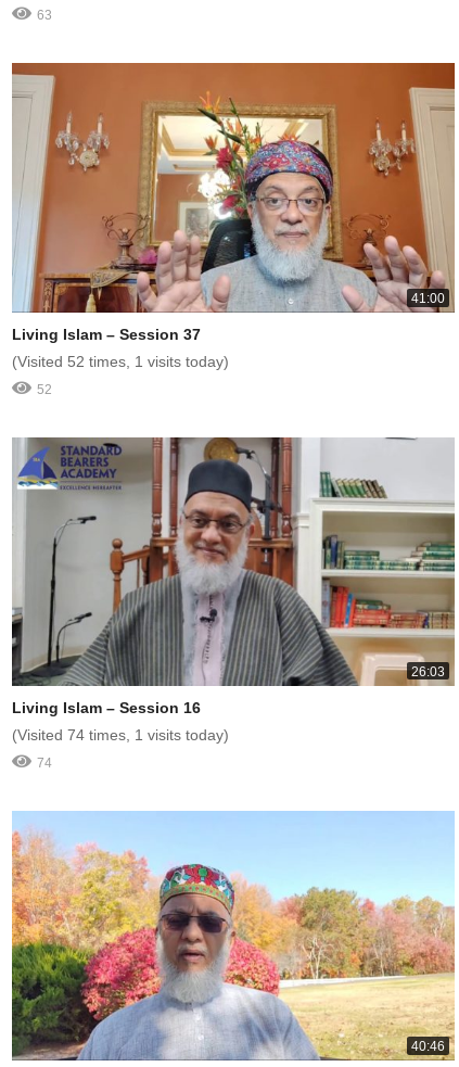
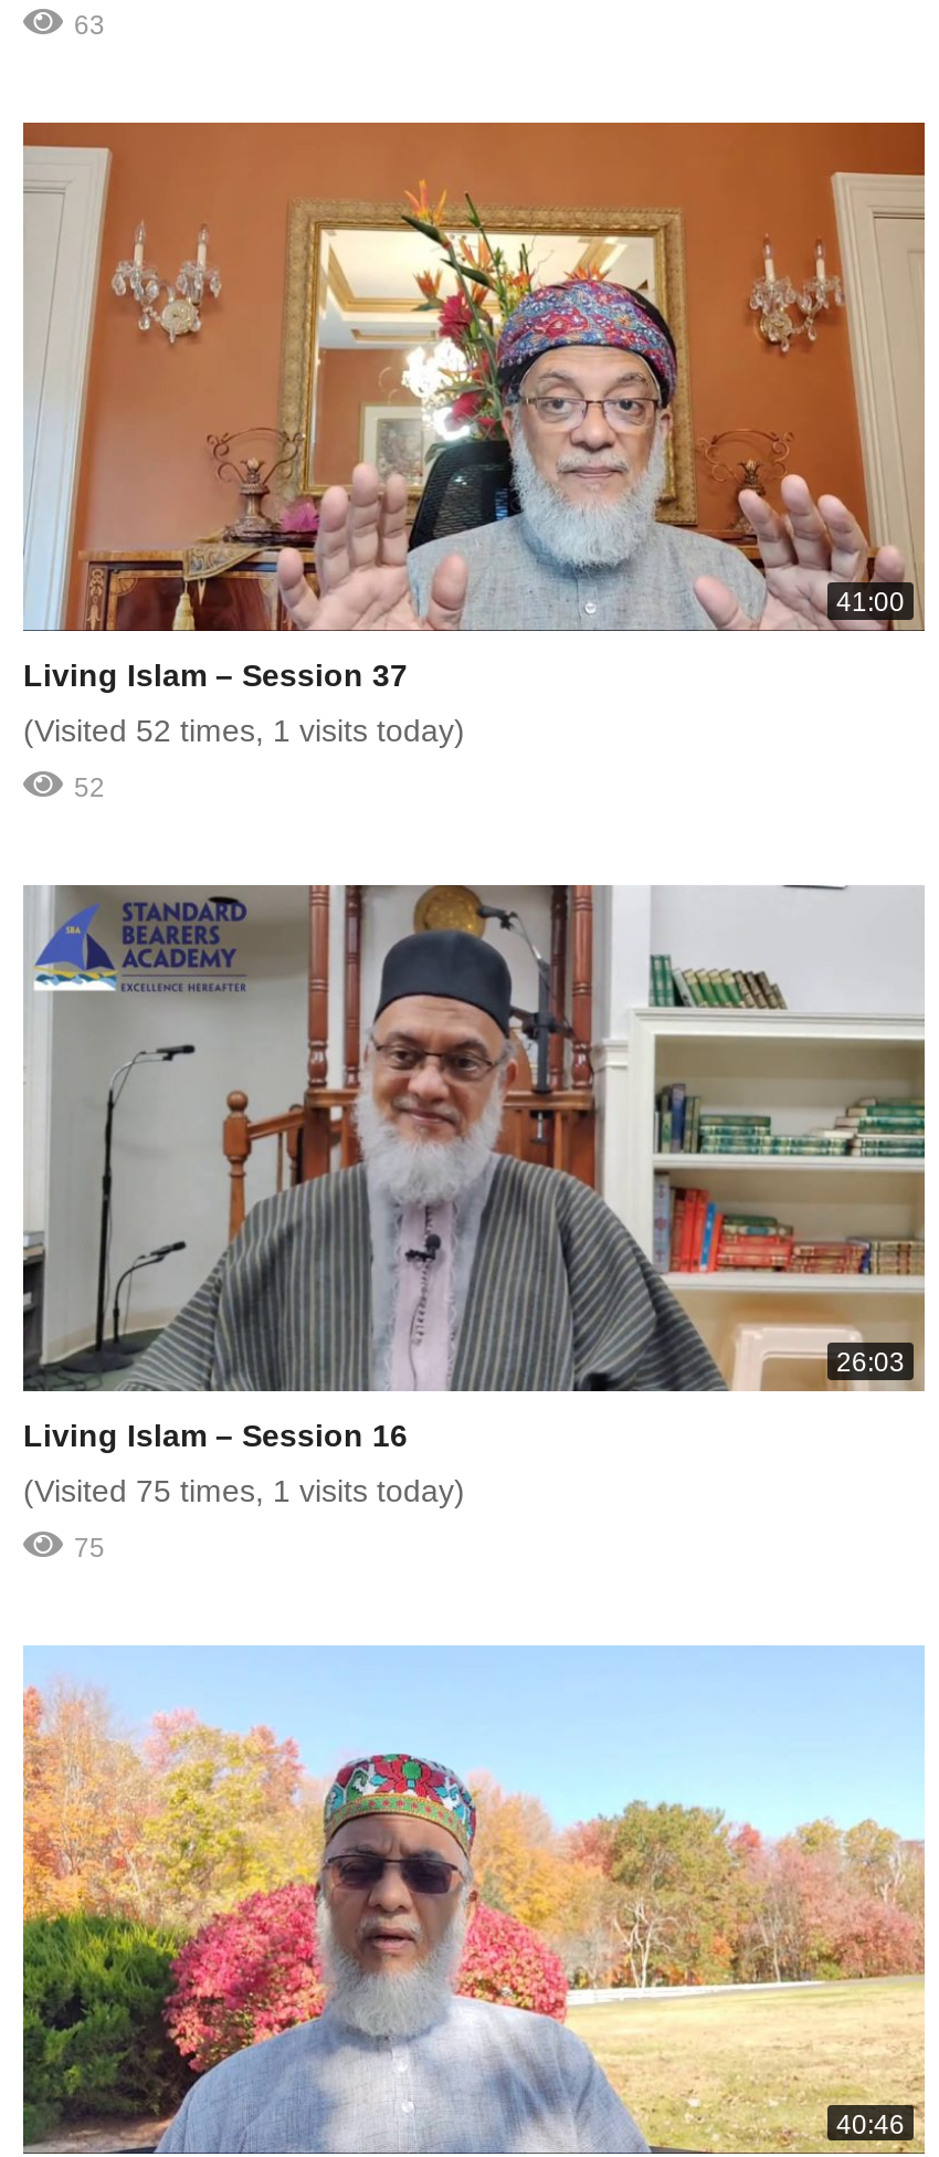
[12,726,229,744] (Visited 74 times, 1 visits today) -> [23,1473,465,1508] (Visited 75 times, 1 visits today)
[37,756,52,771] 74 -> [74,1533,105,1564] 75

